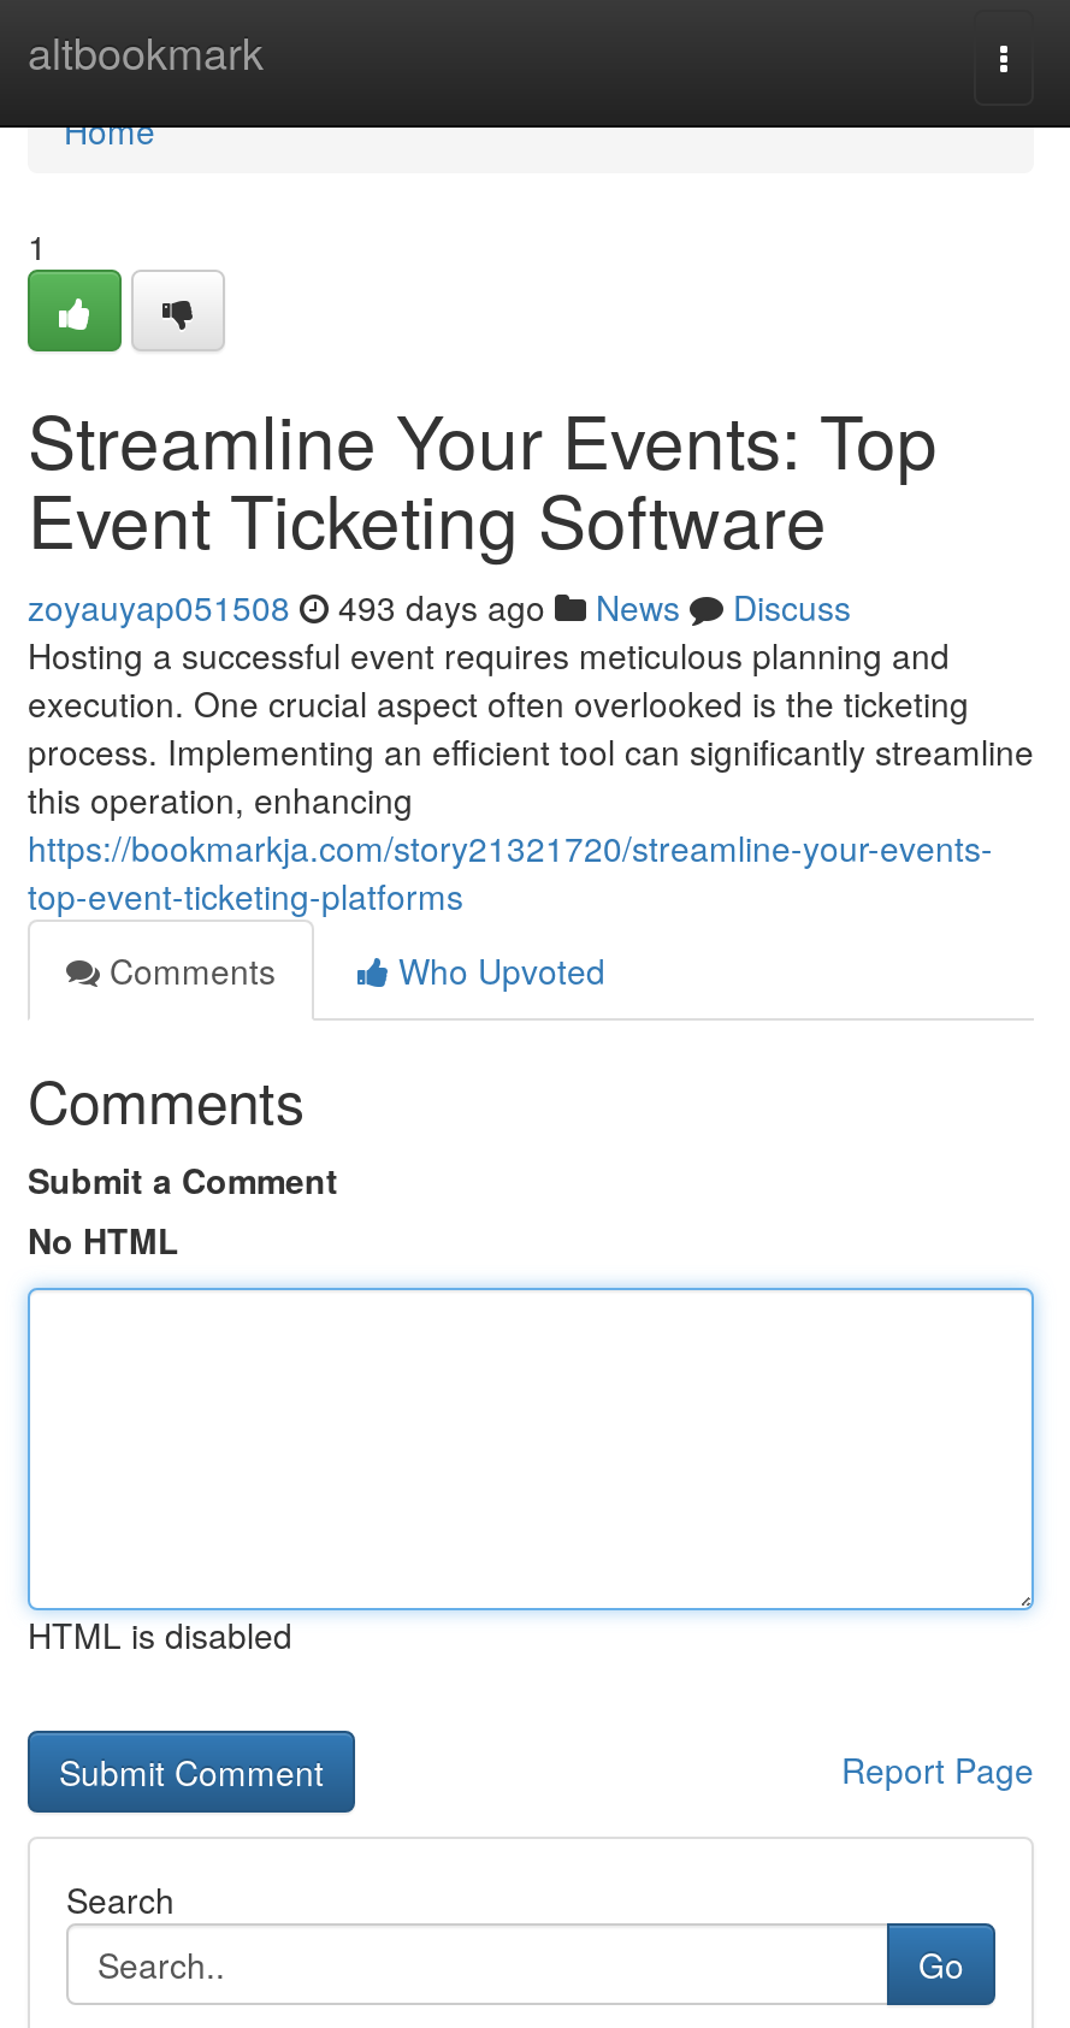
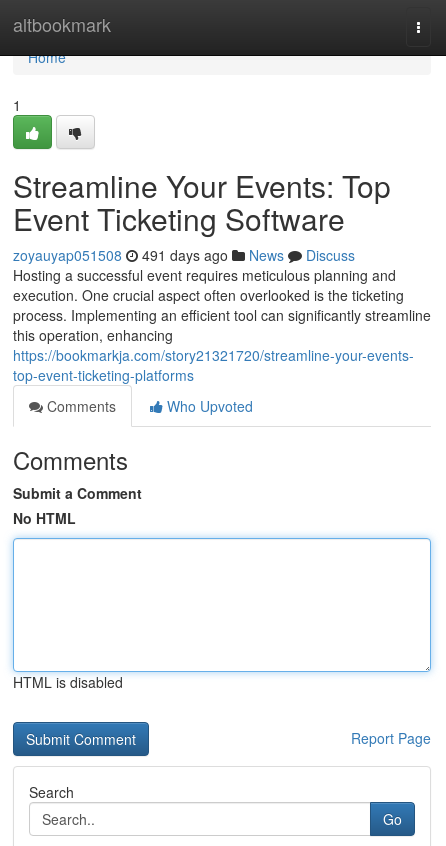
[28,583,851,631] zoyauyap051508 493 days ago News Discuss -> [13,245,355,265] zoyauyap051508 491 days ago News Discuss

